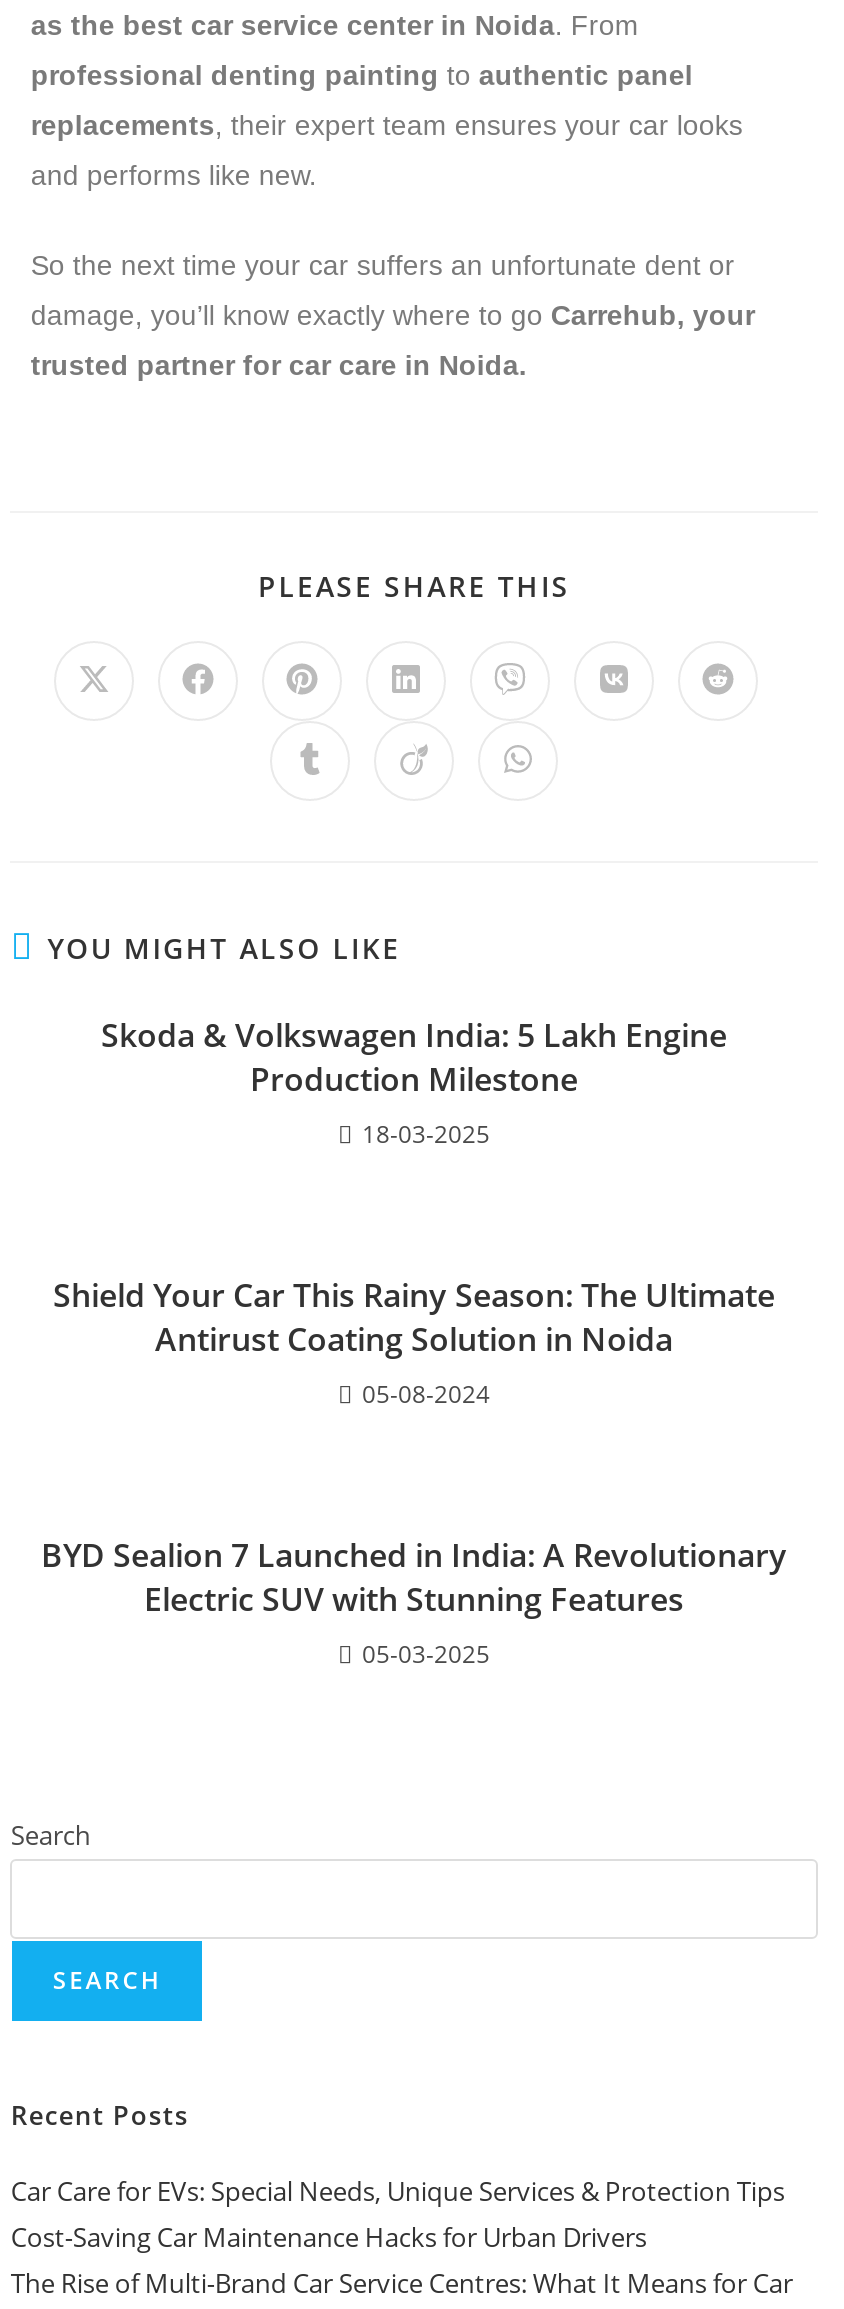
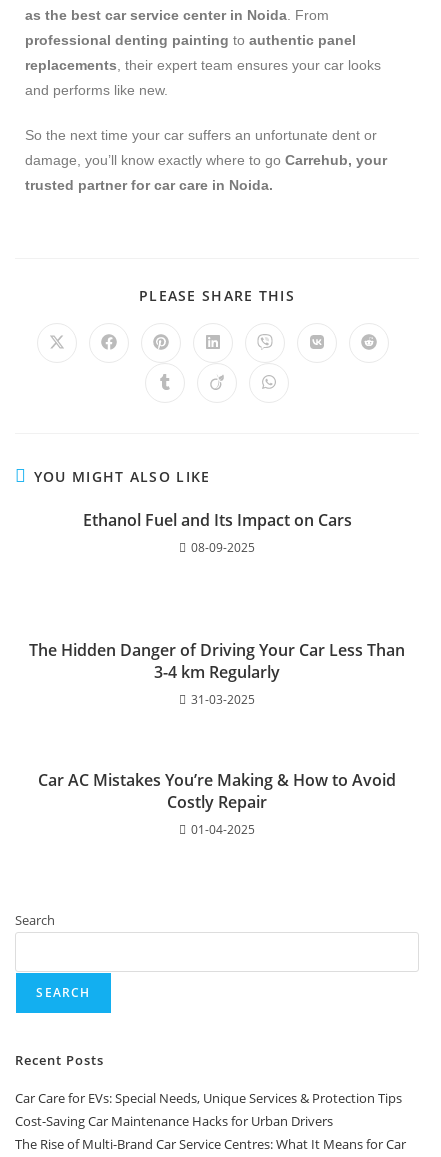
[101,1014,727,1152] Skoda & Volkswagen India: 5 Lakh Engine | Production Milestone | 18-03-2025 -> [82,509,351,556] Ethanol Fuel and Its Impact on Cars | 08-09-2025
[53,1274,775,1412] Shield Your Car This Rainy Season: The Ultimate | Antirust Coating Solution in Noida | 05-08-2024 -> [29,639,405,708] The Hidden Danger of Driving Your Car Less Than | 3-4 km Regularly | 31-03-2025
[41,1534,787,1672] BYD Sealion 7 Launched in India: A Revolutionary | Electric SUV with Stunning Features | 05-03-2025 -> [38,769,396,838] Car AC Mistakes You’re Making & How to Avoid | Costly Repair | 01-04-2025

